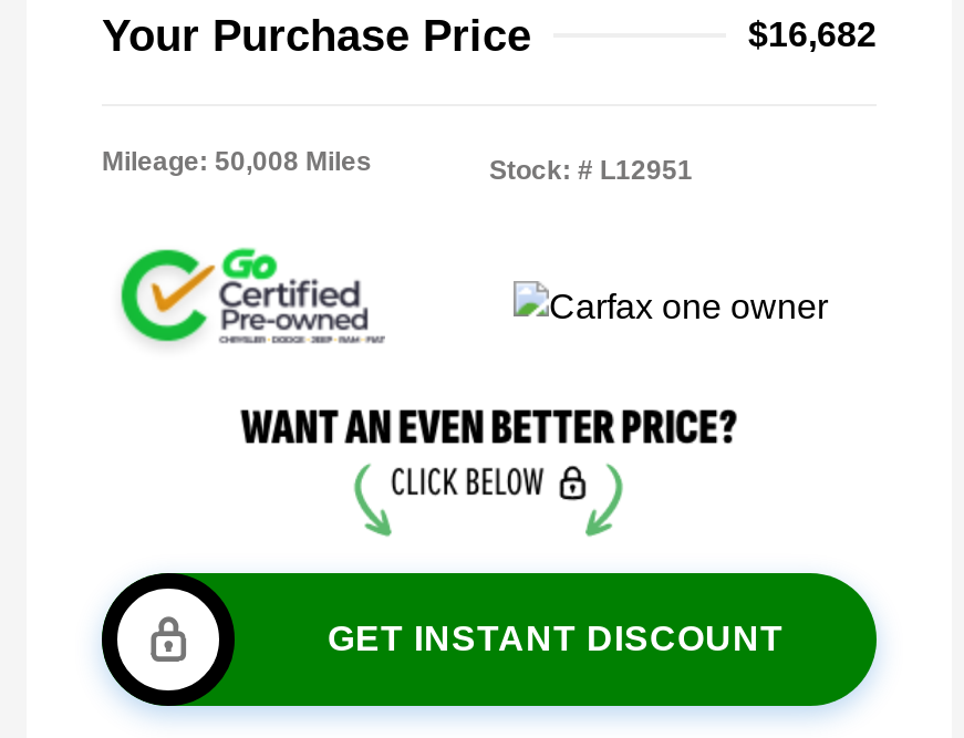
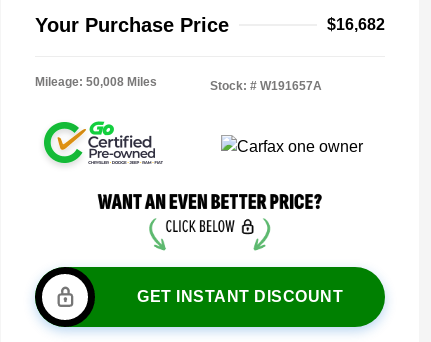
[489,155,693,186] Stock: # L12951 -> [210,79,322,93] Stock: # W191657A

